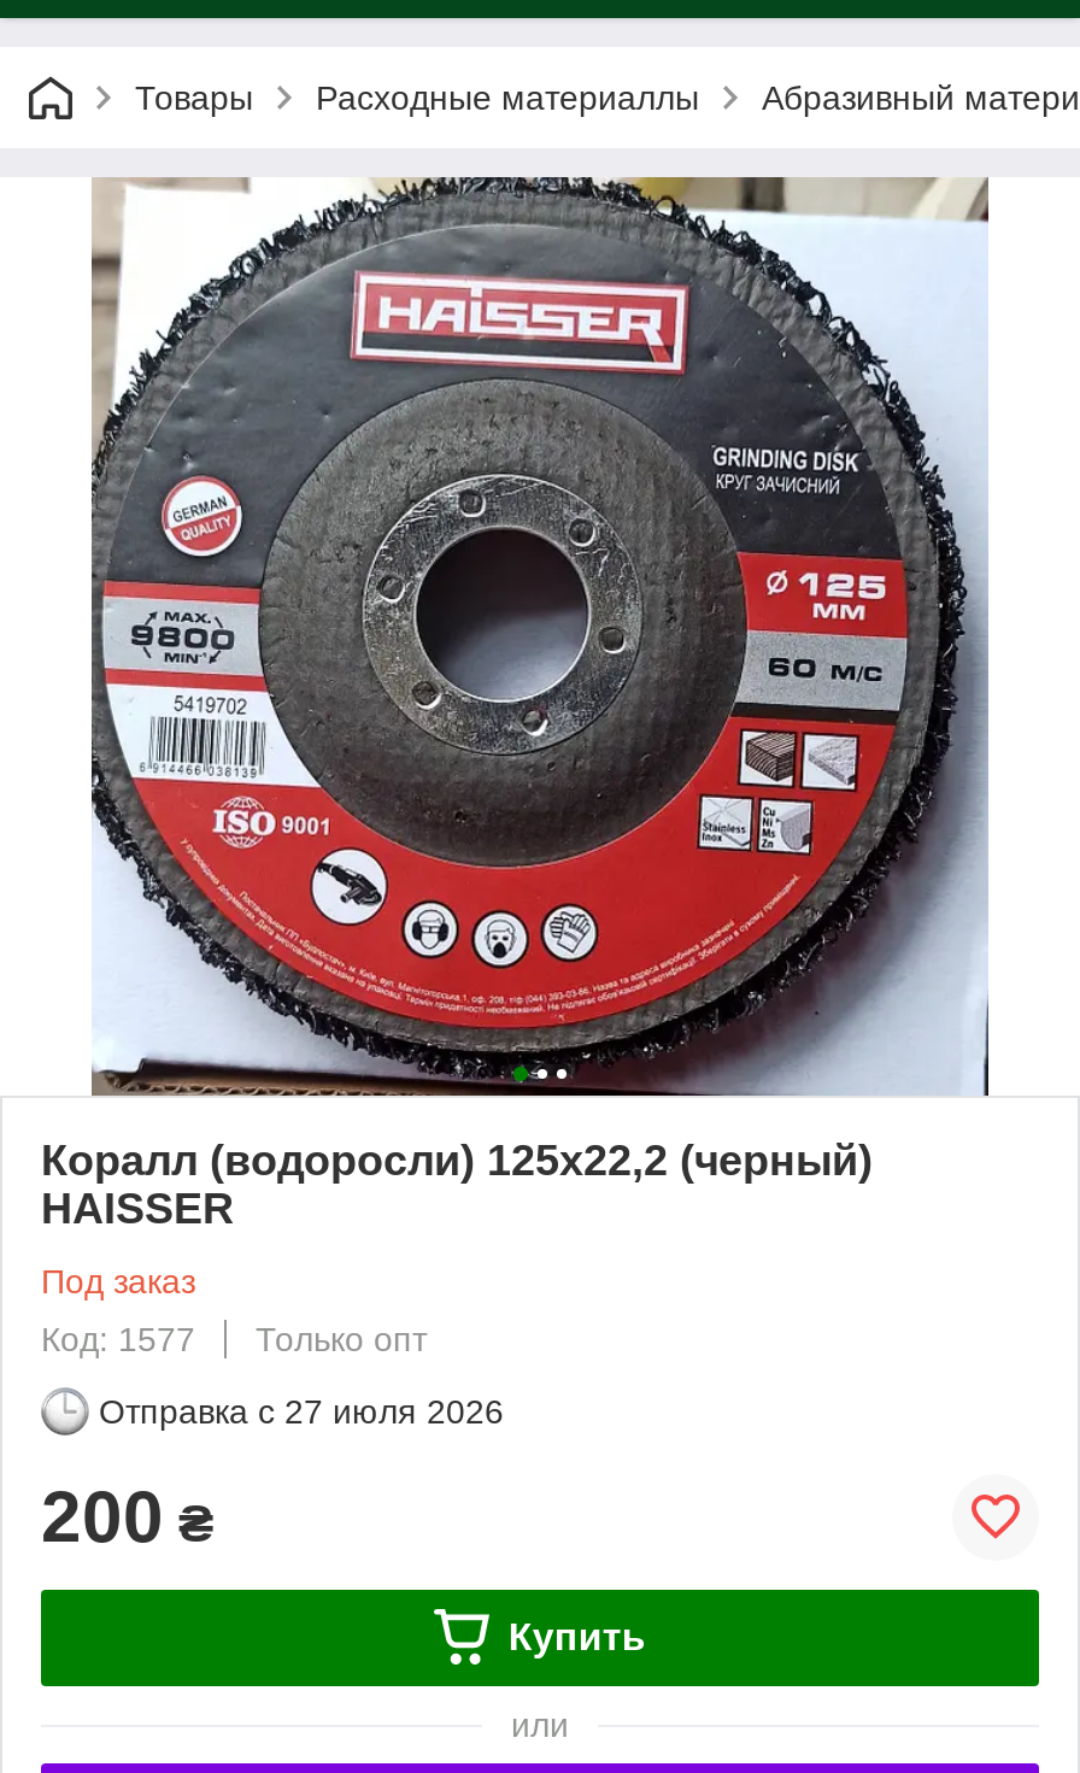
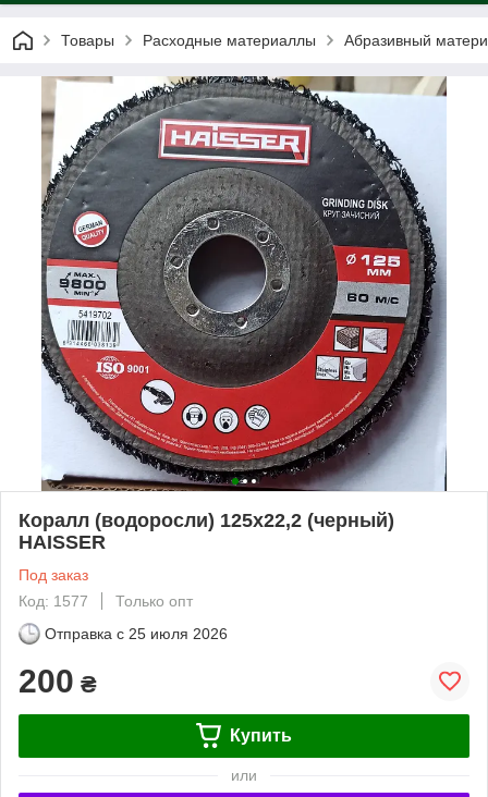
[99,1392,504,1430] Отправка с 27 июля 2026 -> [45,625,228,642] Отправка с 25 июля 2026

